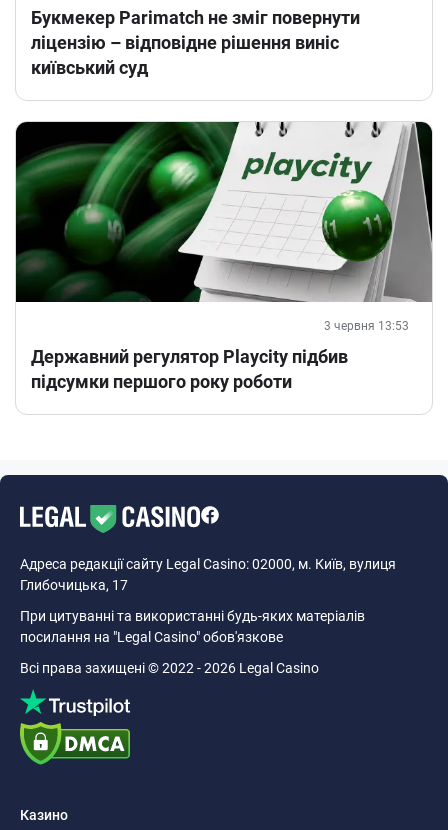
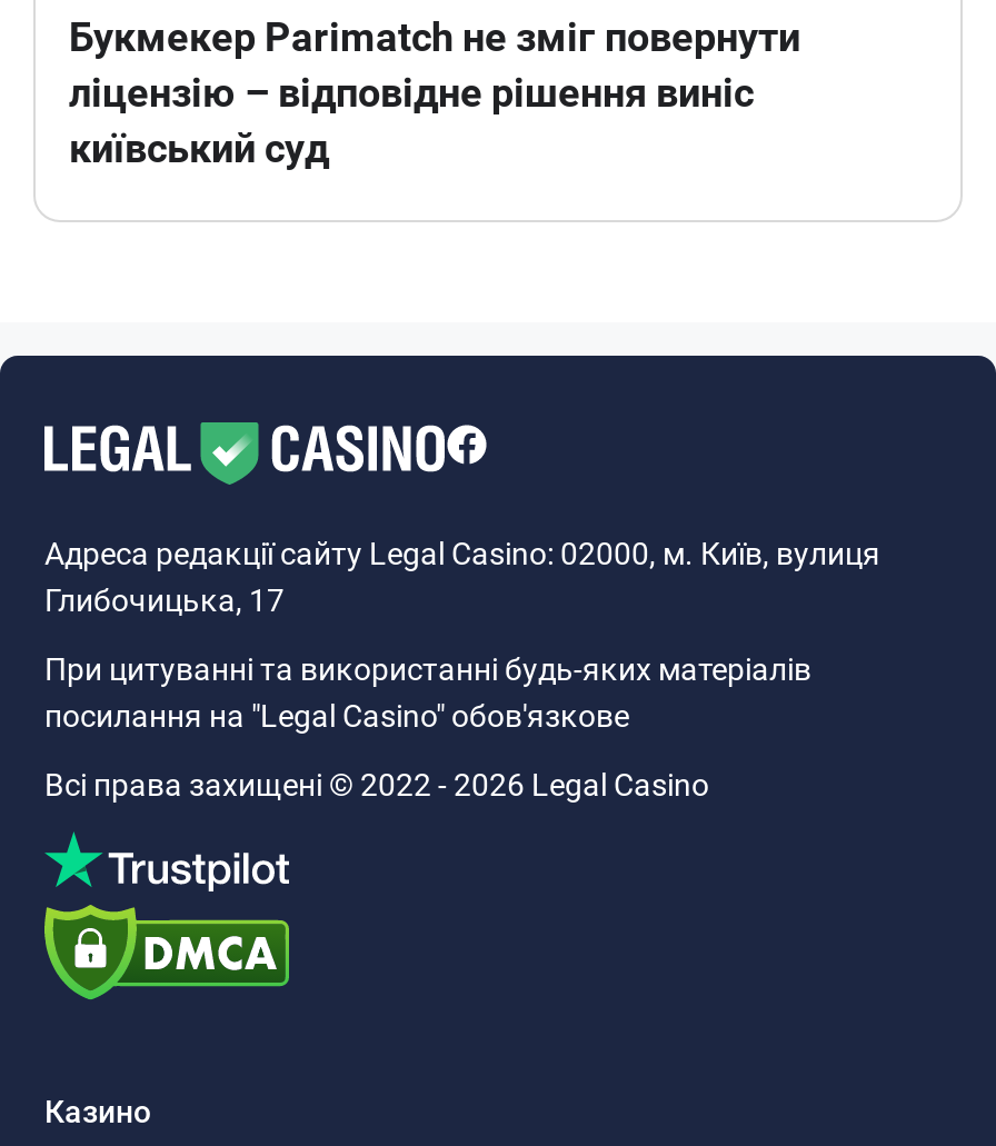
[15,121,433,392] [image] | 3 червня 13:53 | Державний регулятор Playcity підбив | підсумки першого року роботи -> none

